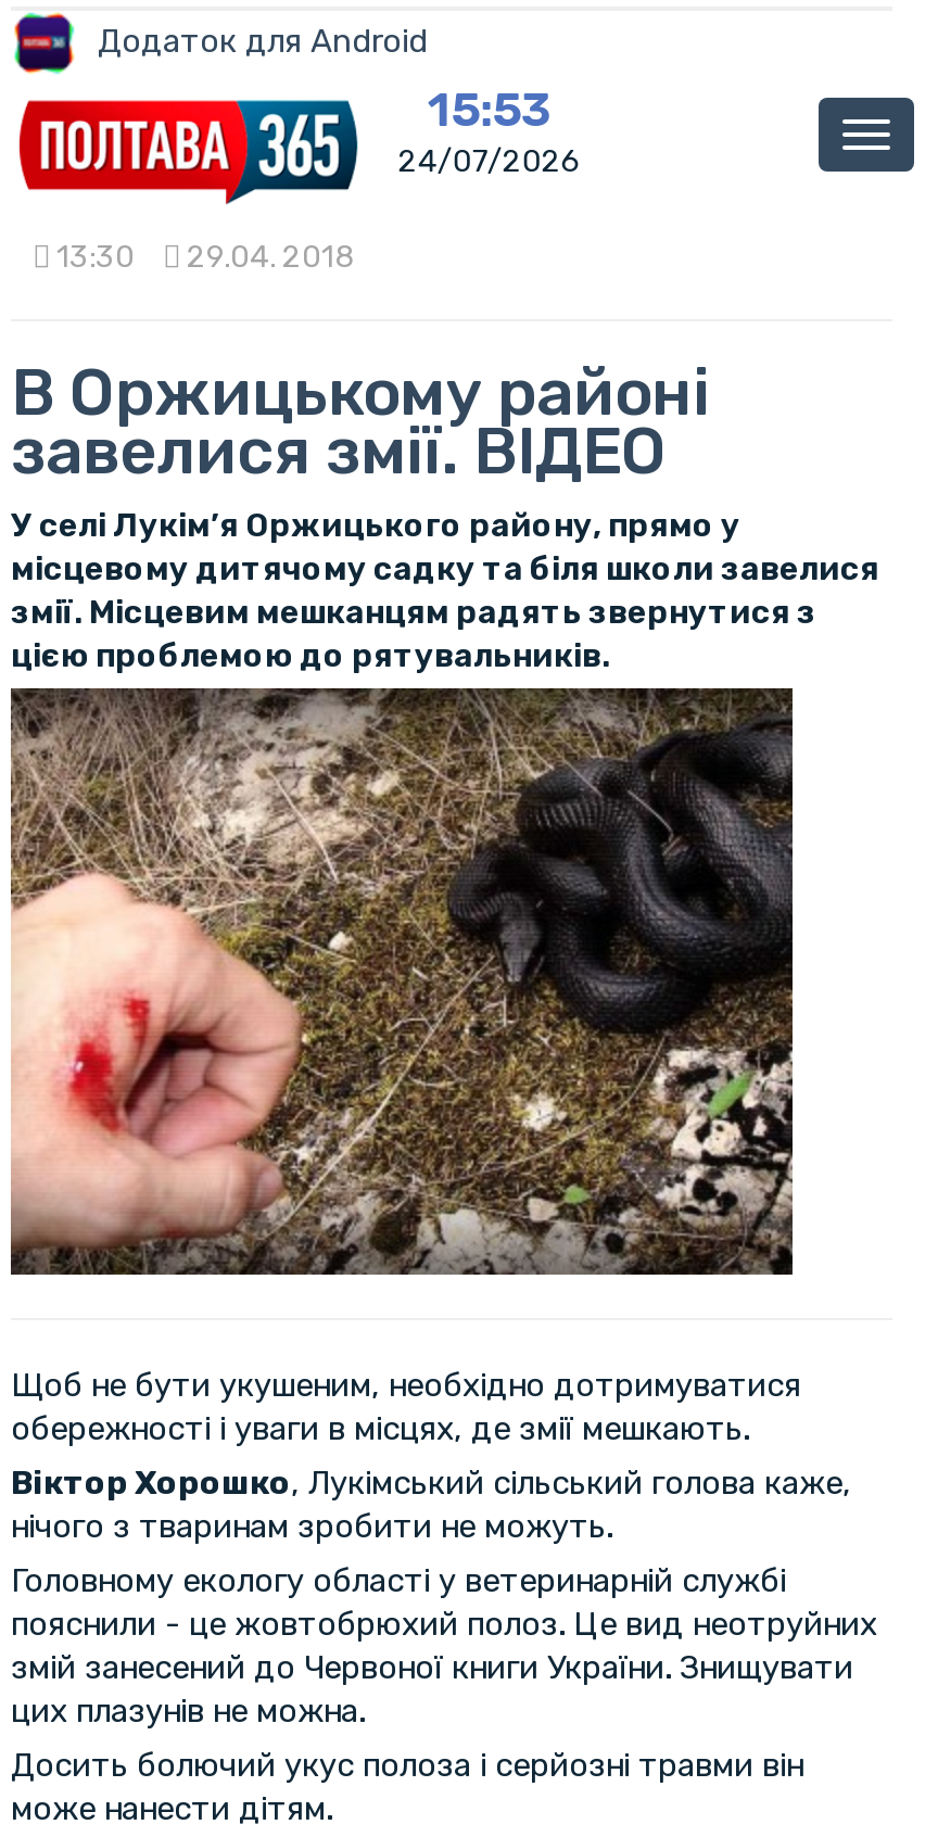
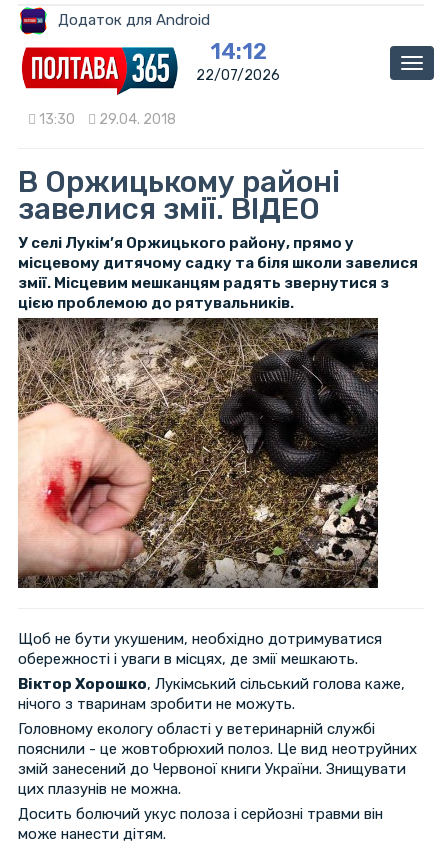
[427,80,551,139] 15:53 -> [210,38,267,65] 14:12
[398,143,580,180] 24/07/2026 -> [196,67,280,84] 22/07/2026

